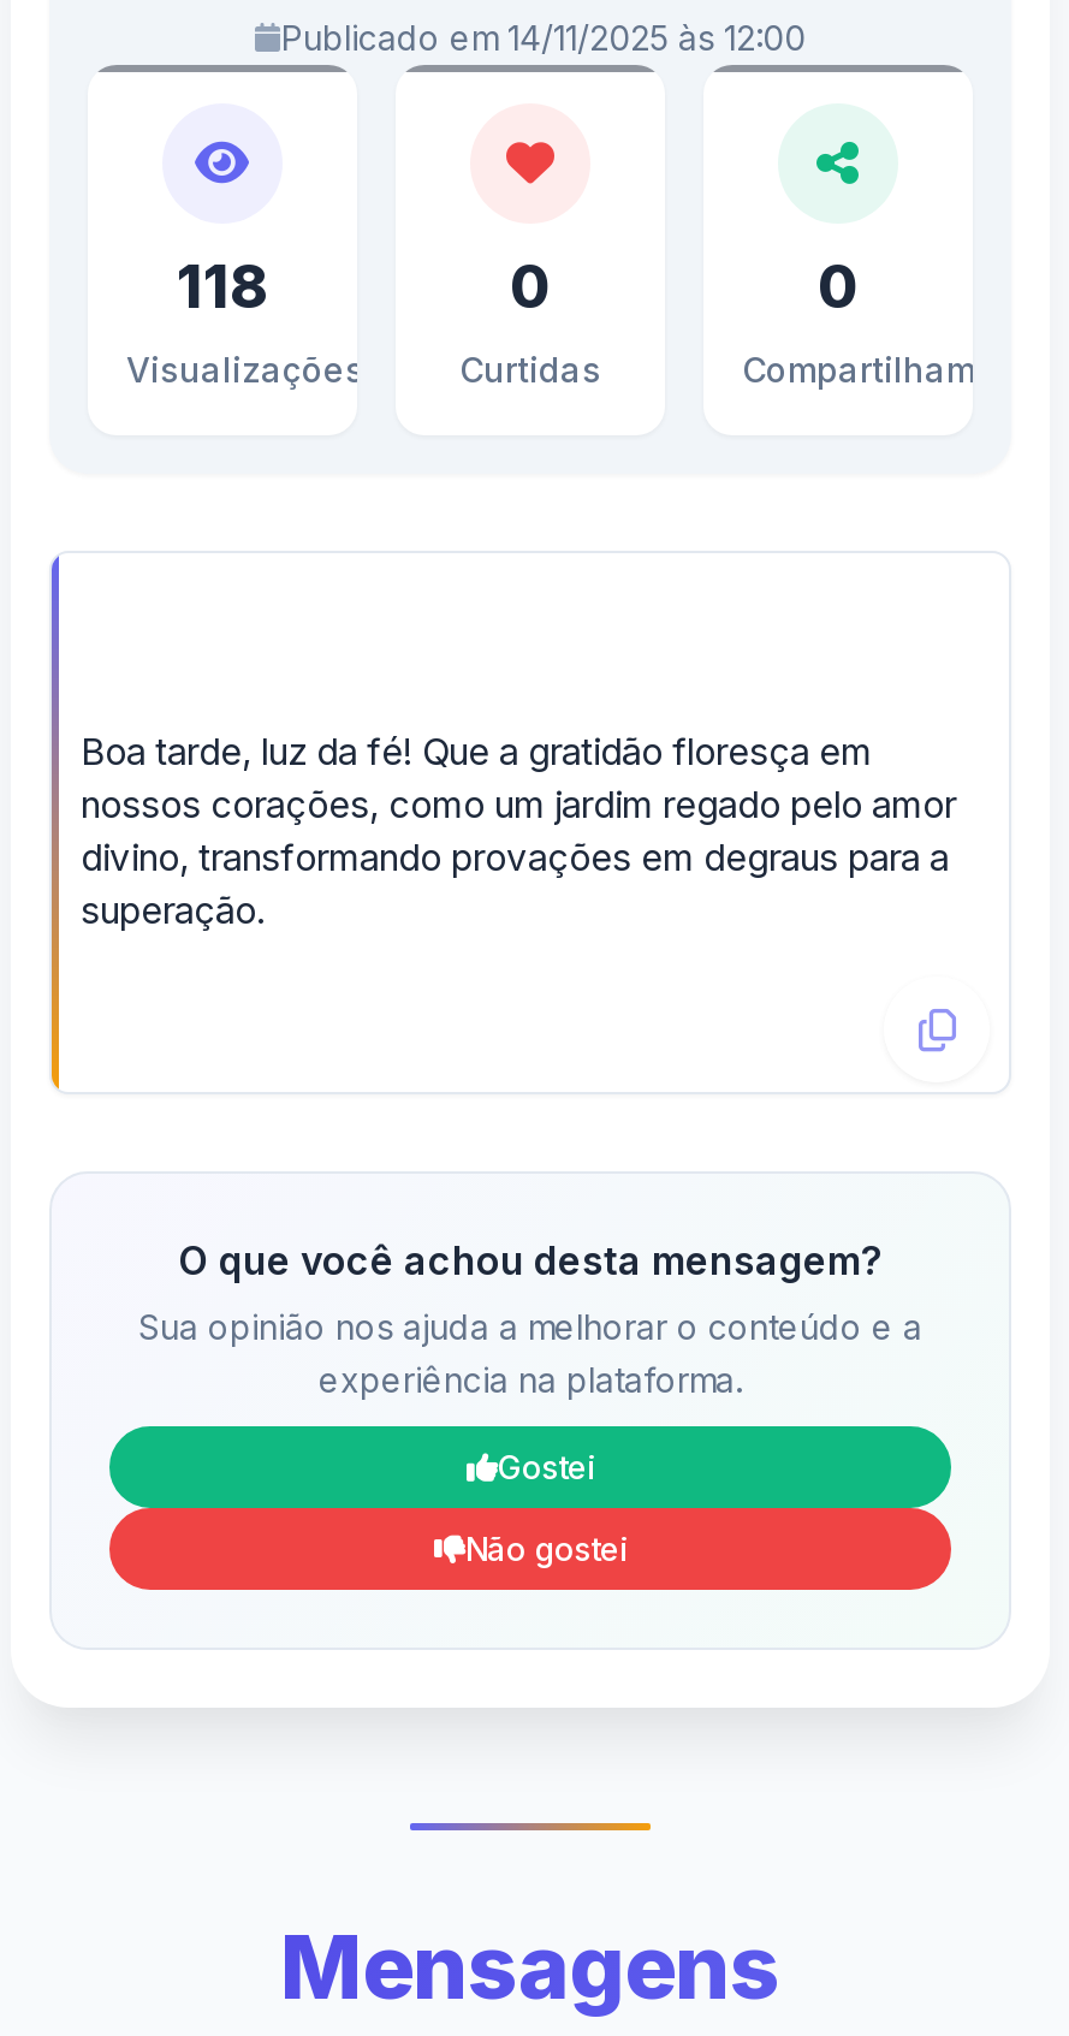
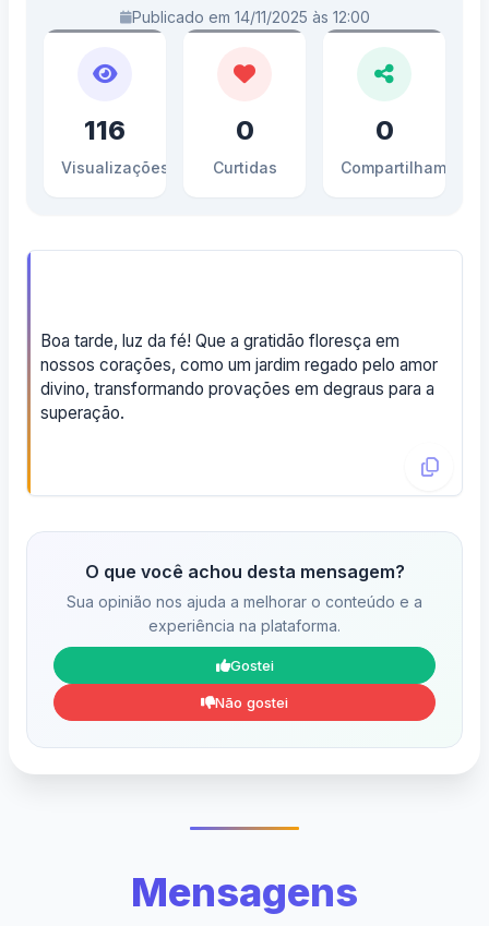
[177,253,268,323] 118 -> [84,115,126,146] 116

